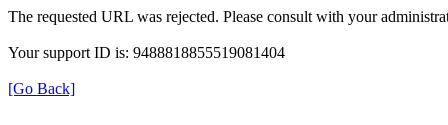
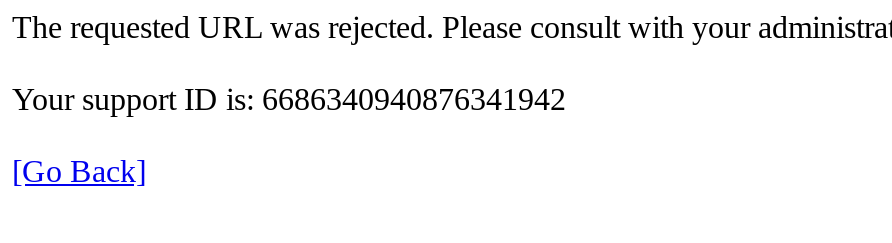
[8,44,285,61] Your support ID is: 9488818855519081404 -> [12,82,566,116] Your support ID is: 6686340940876341942

